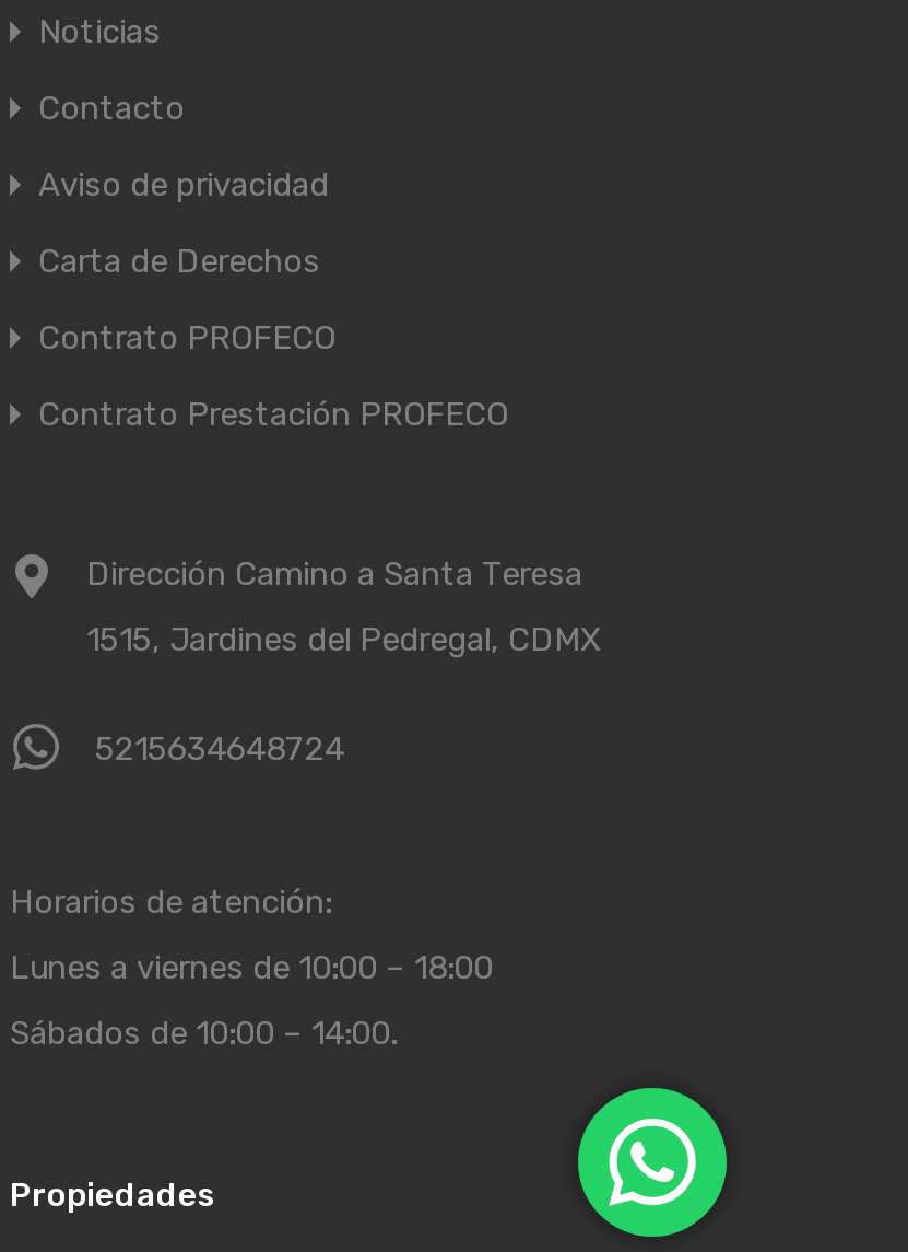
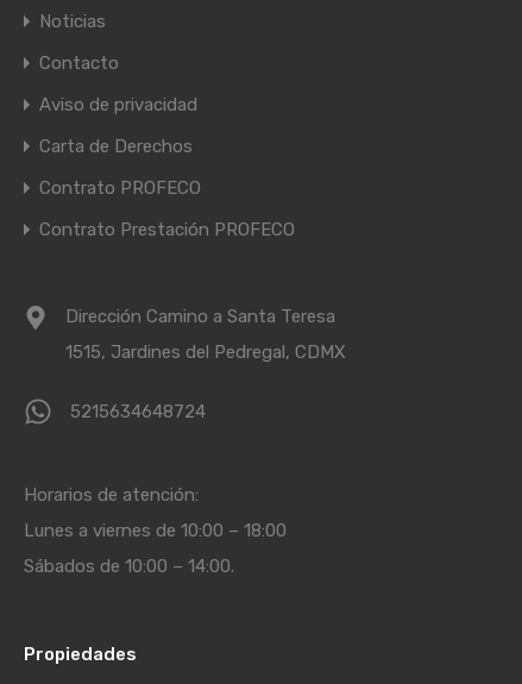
[576,1085,729,1240] [image] -> none

